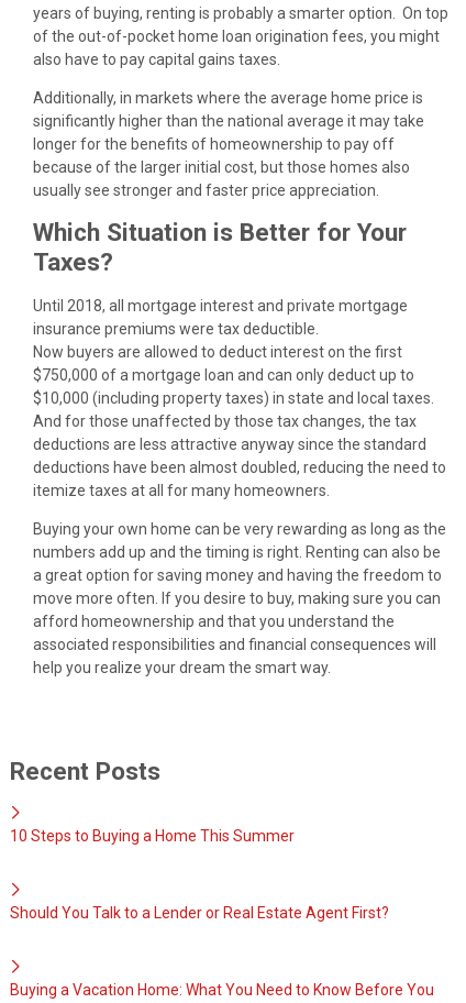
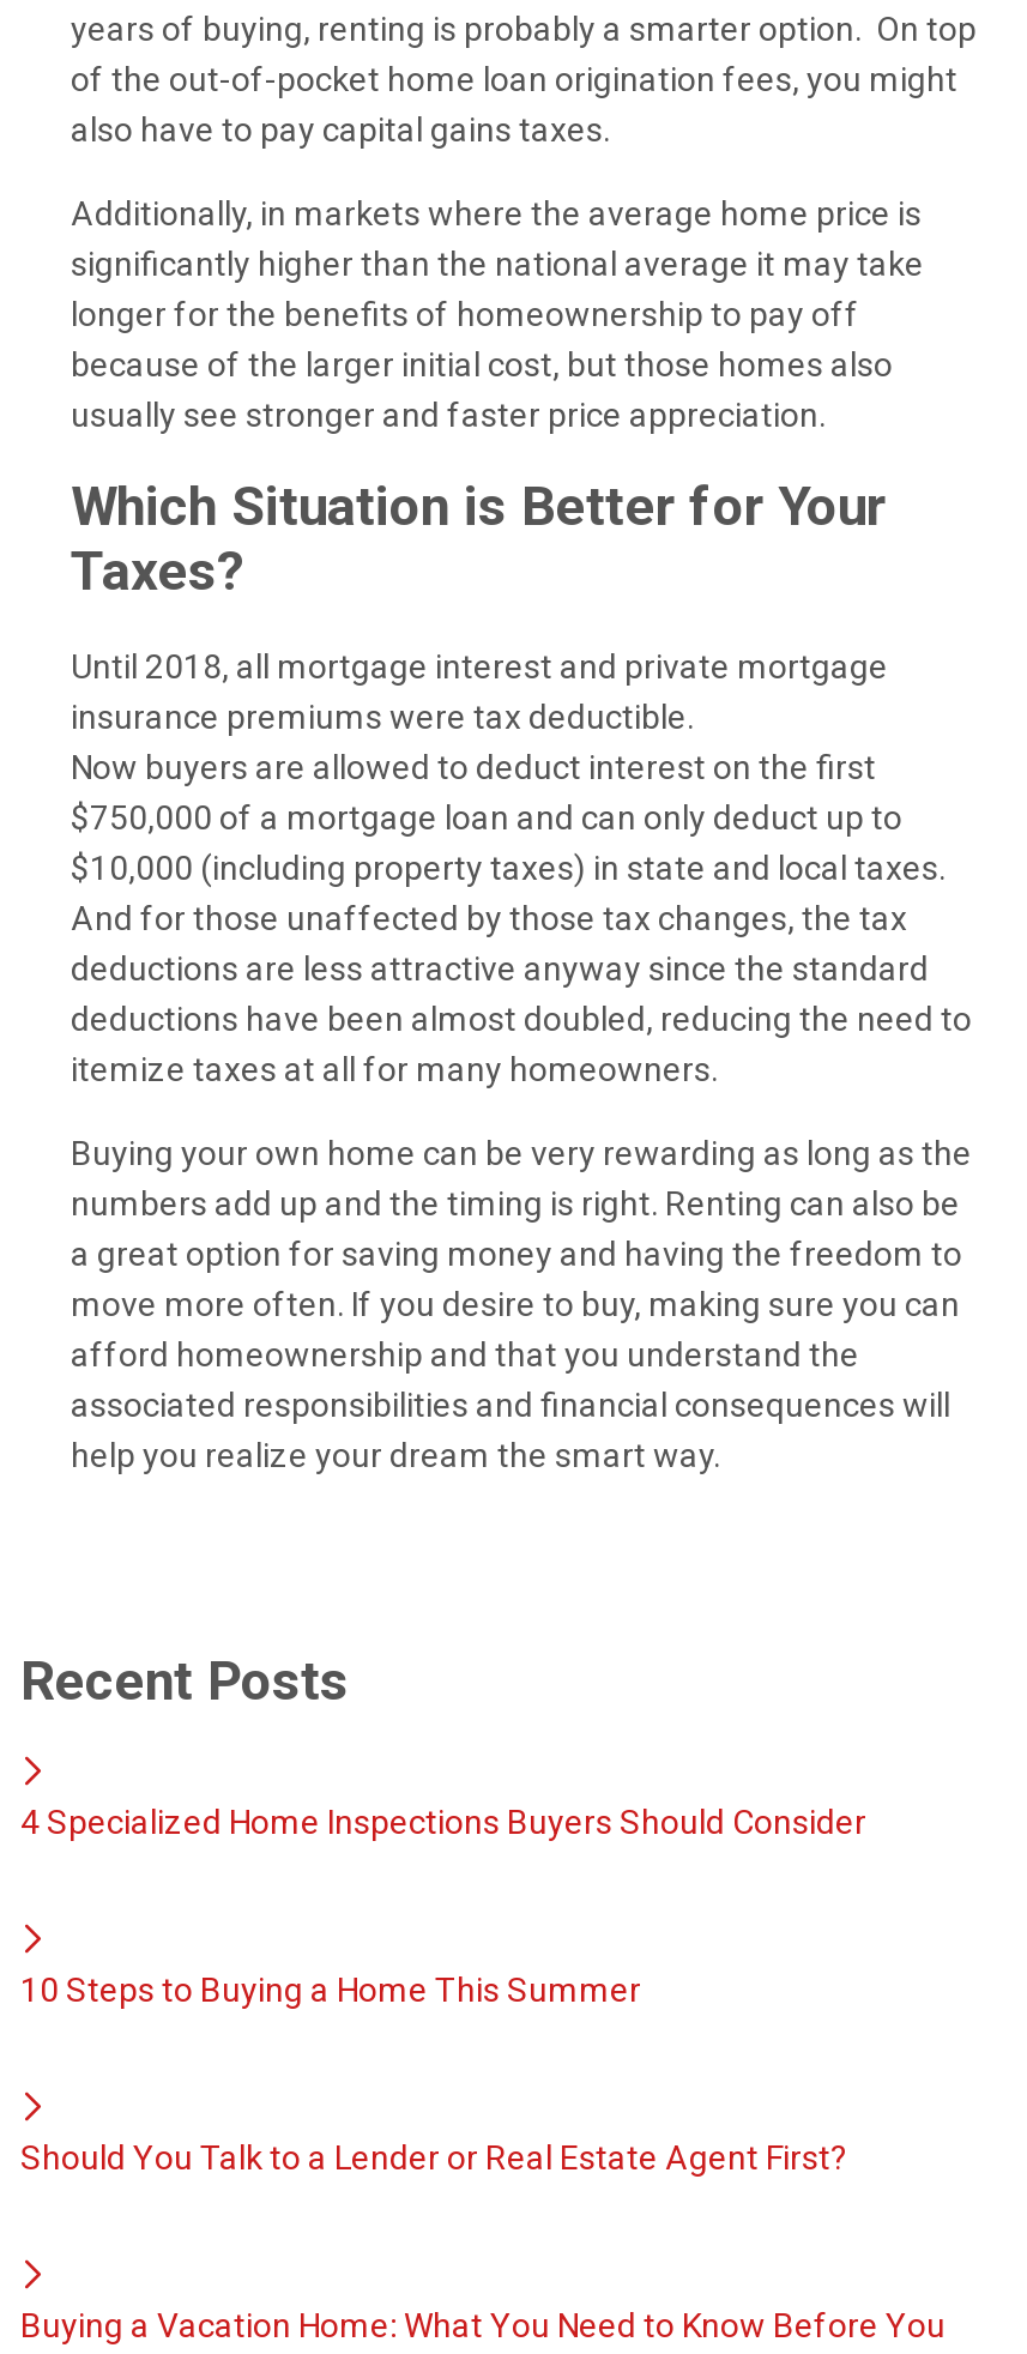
none -> [20,1804,866,1842] 4 Specialized Home Inspections Buyers Should Consider

